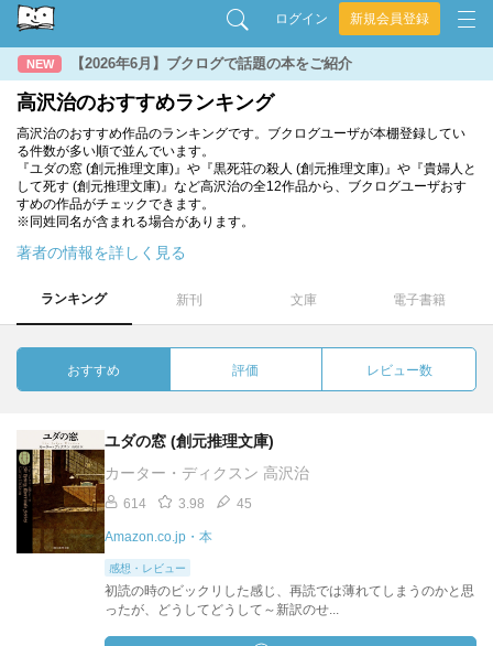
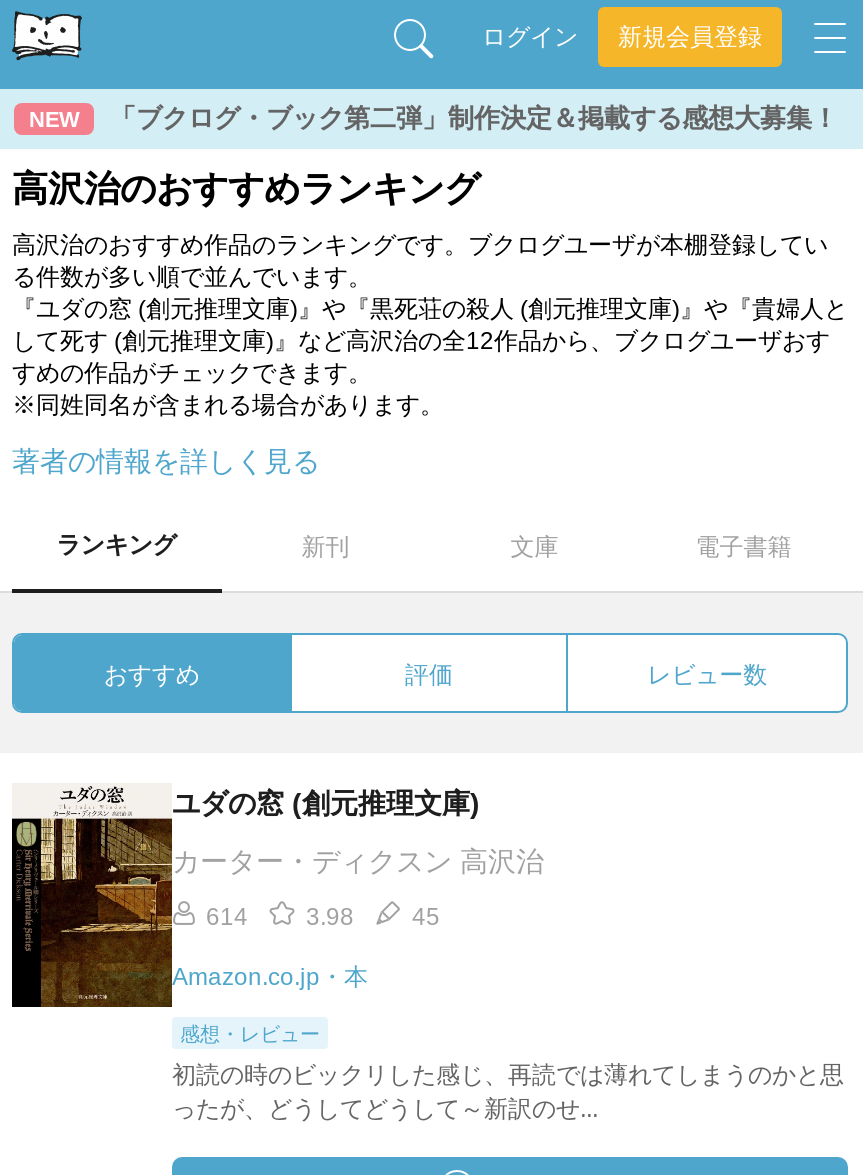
[70,55,352,72] 【2026年6月】ブクログで話題の本をご紹介 -> [110,103,838,133] 「ブクログ・ブック第二弾」制作決定＆掲載する感想大募集！

